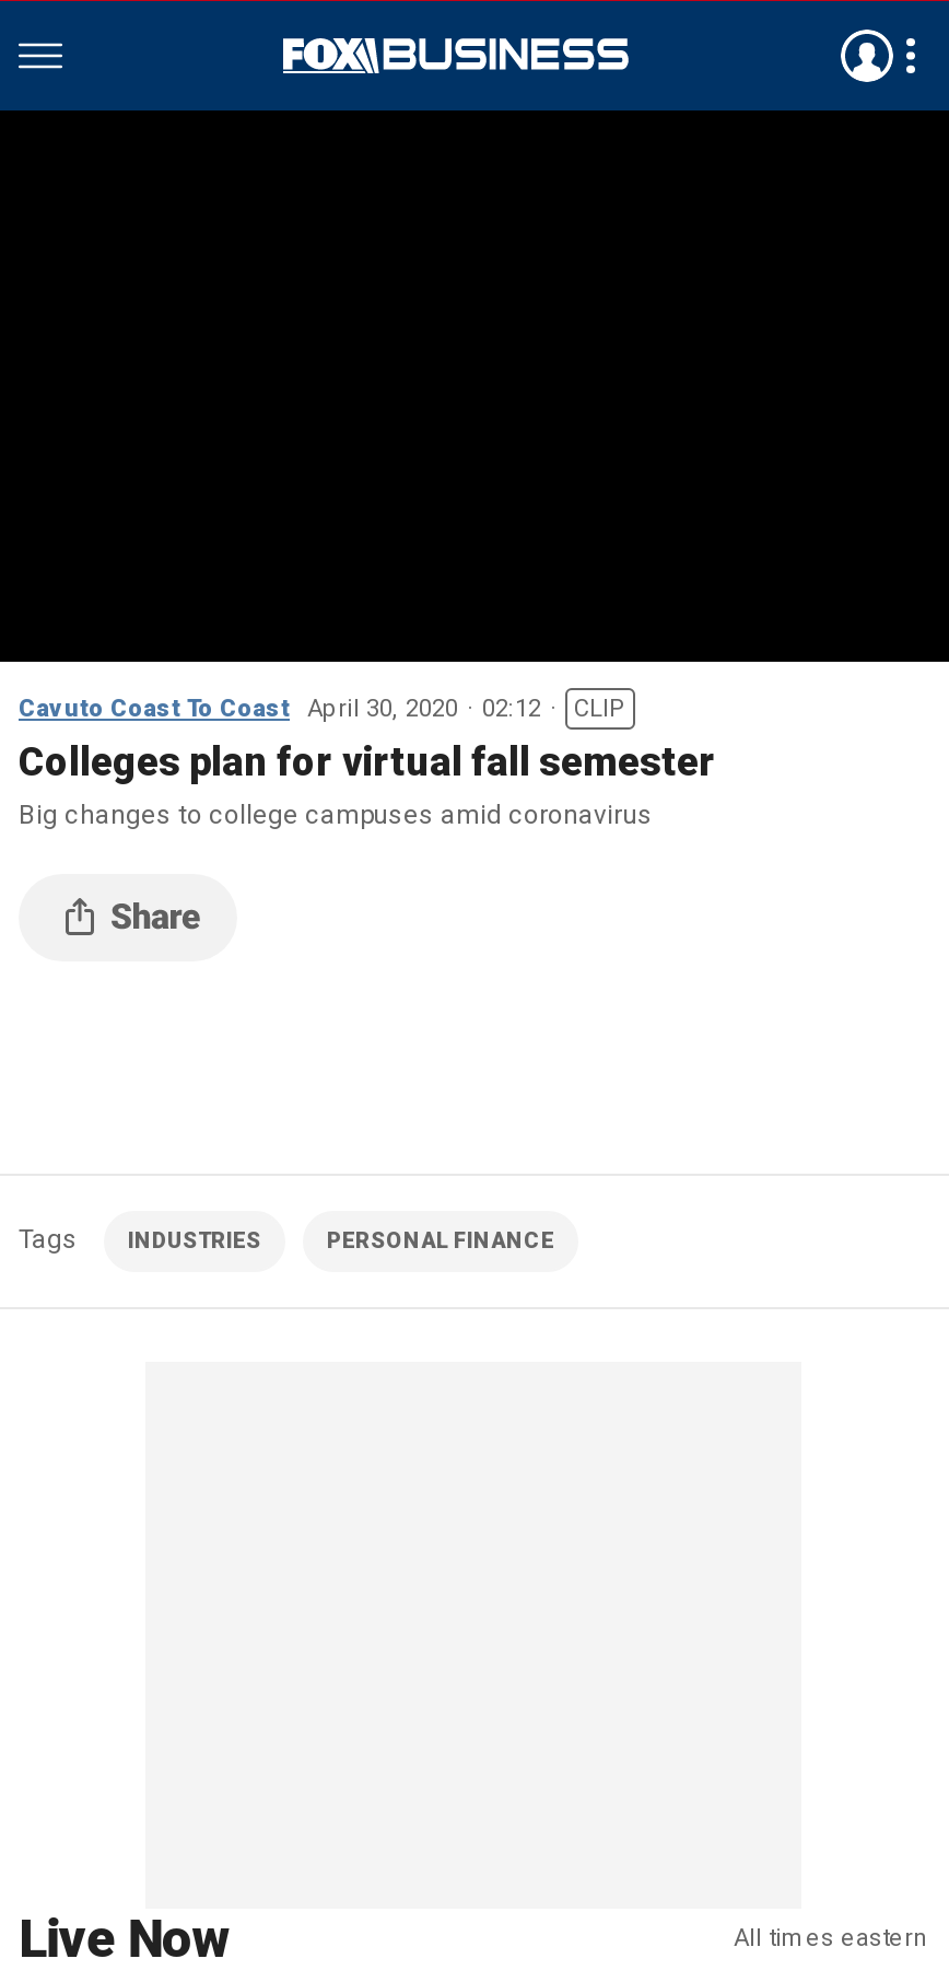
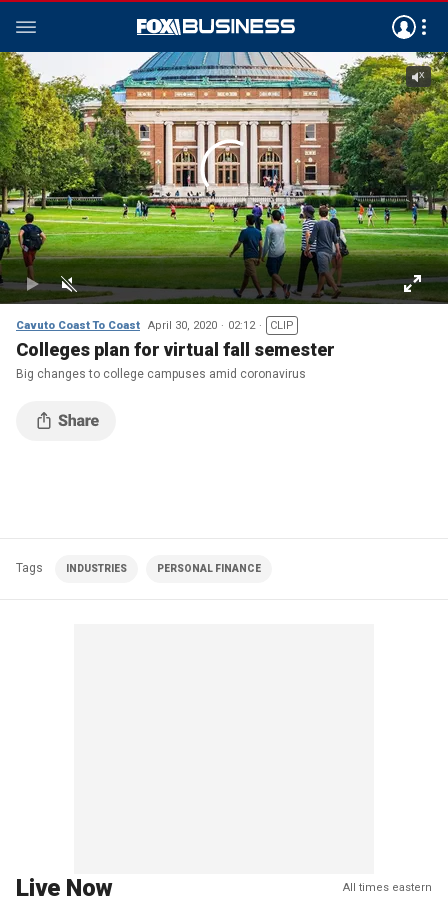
none -> [3,51,445,304] [image]

